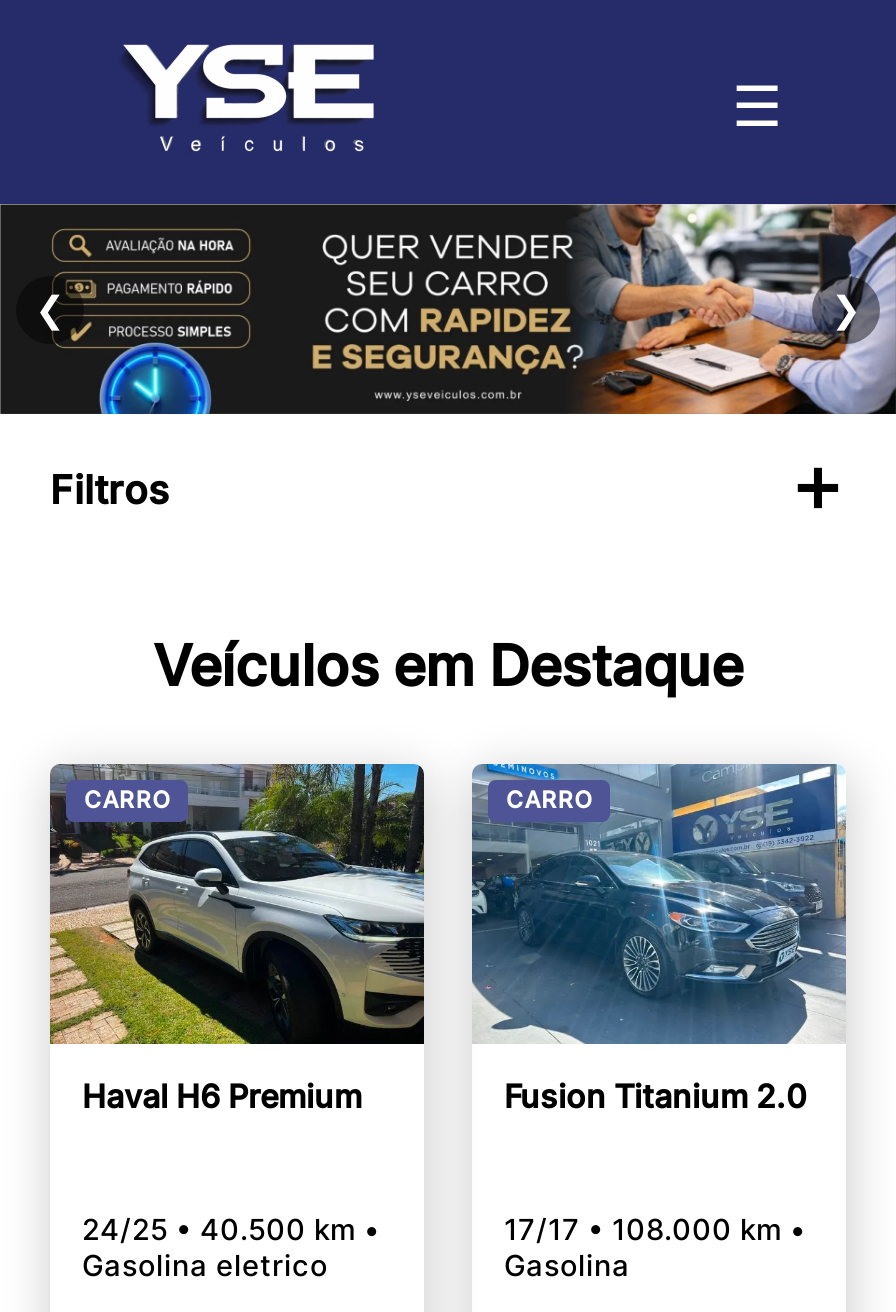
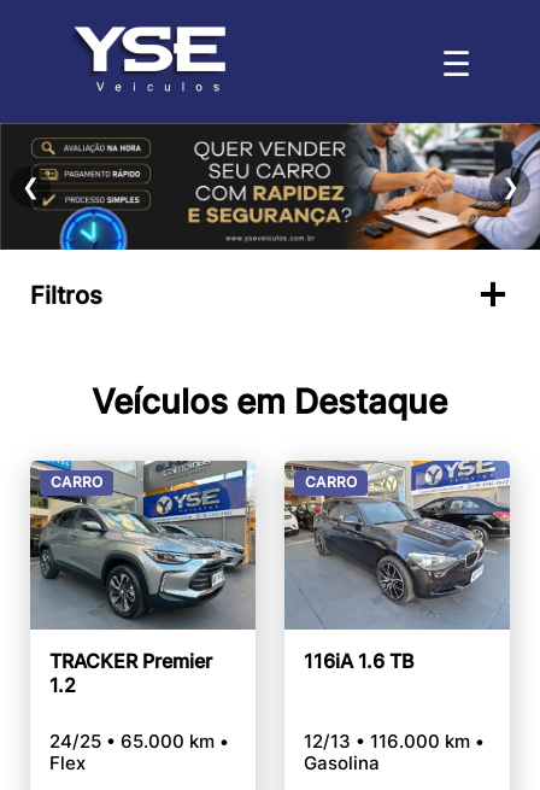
[48,762,426,1117] [image] | Haval H6 Premium -> [29,460,257,697] [image] | TRACKER Premier | 1.2
[470,762,846,1117] [image] | Fusion Titanium 2.0 -> [284,460,511,673] [image] | 116iA 1.6 TB
[82,1213,380,1285] 24/25 • 40.500 km • | Gasolina eletrico -> [49,731,229,775] 24/25 • 65.000 km • | Flex
[504,1213,806,1249] 17/17 • 108.000 km • -> [304,731,485,753] 12/13 • 116.000 km •

